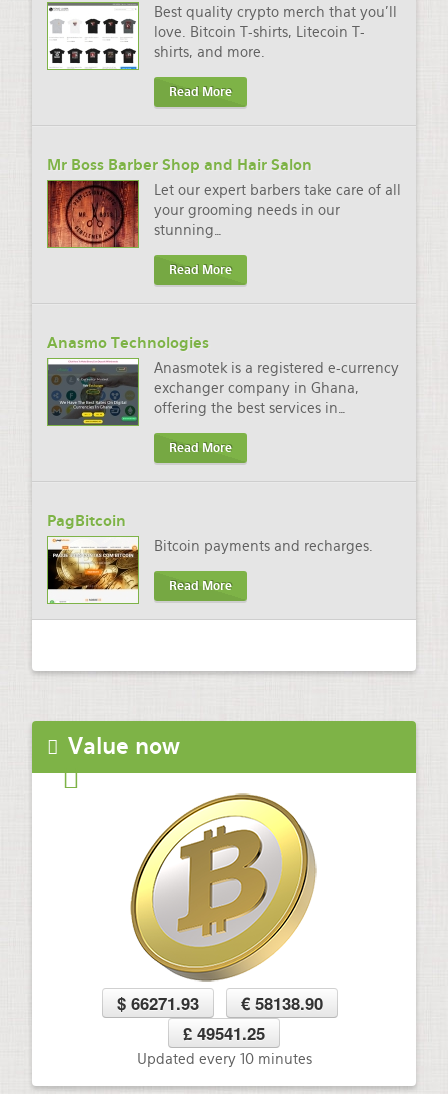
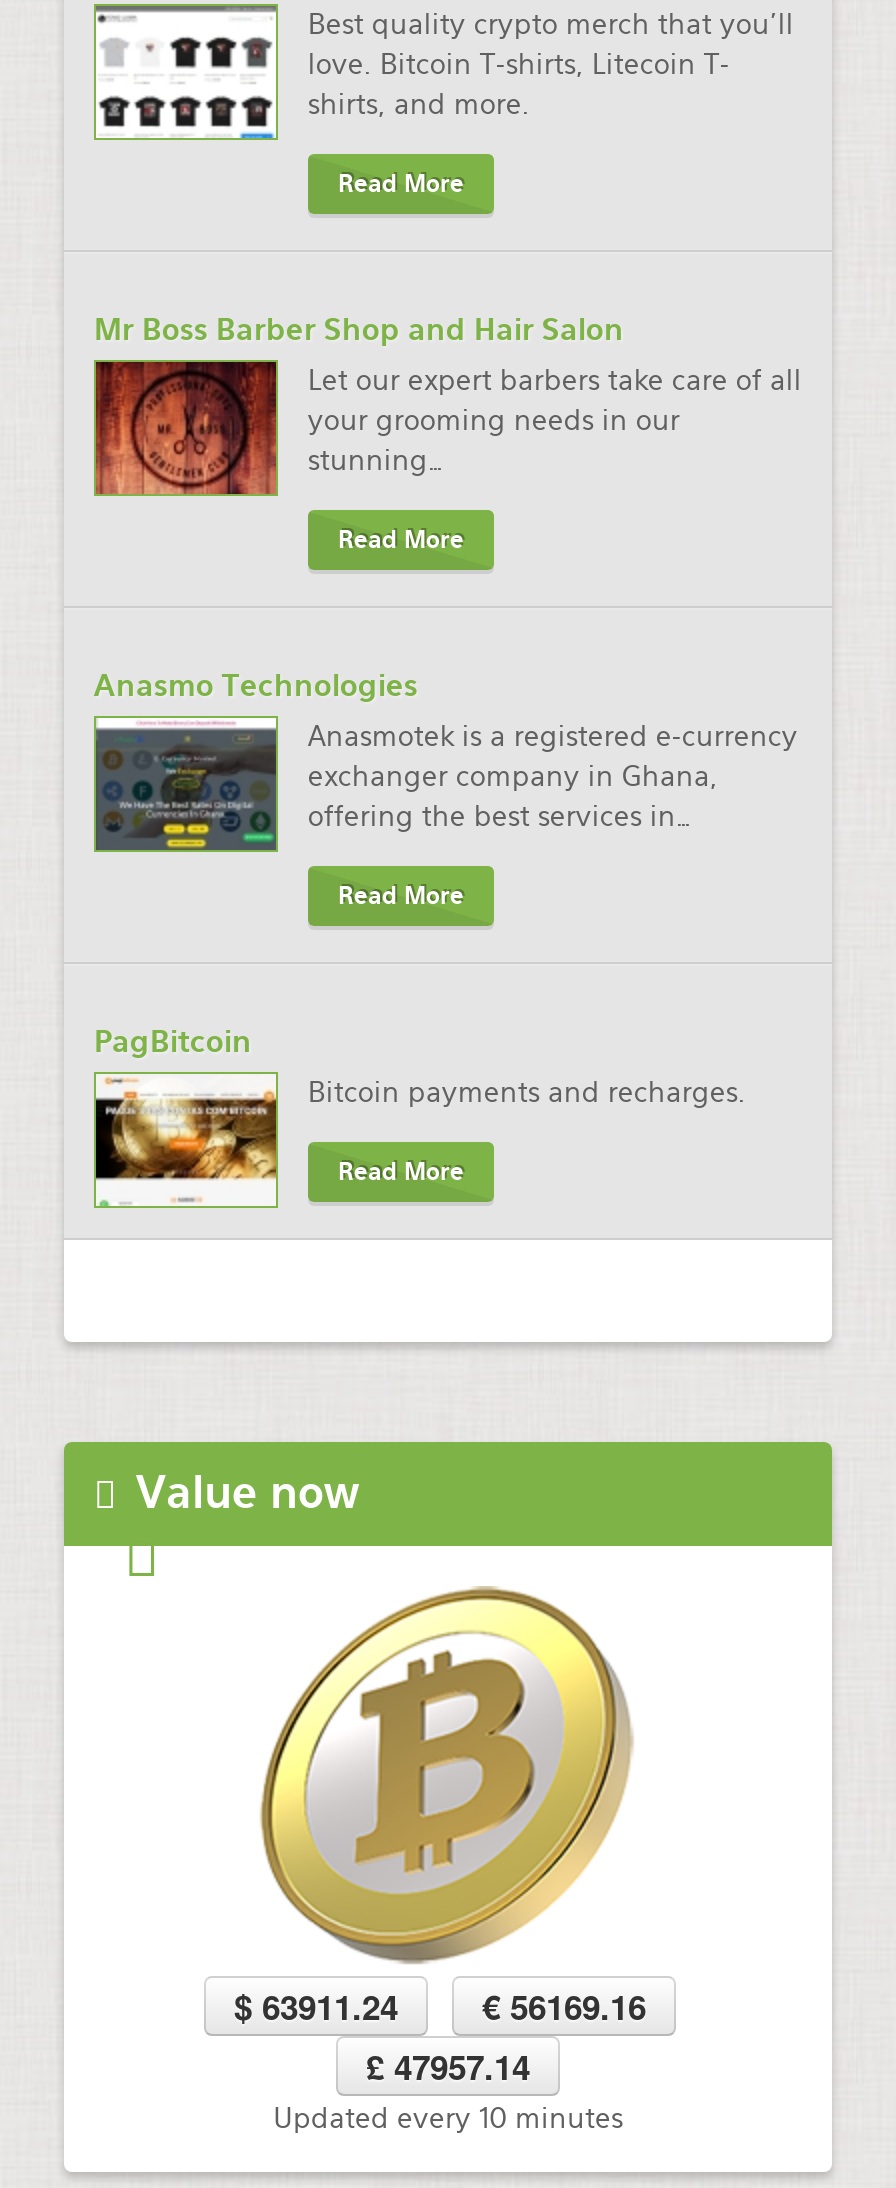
[117,991,199,1015] $ 66271.93 -> [234,1983,398,2031] $ 63911.24
[241,991,323,1015] € 58138.90 -> [482,1983,646,2031] € 56169.16
[183,1021,265,1045] £ 49541.25 -> [366,2043,530,2091] £ 47957.14

